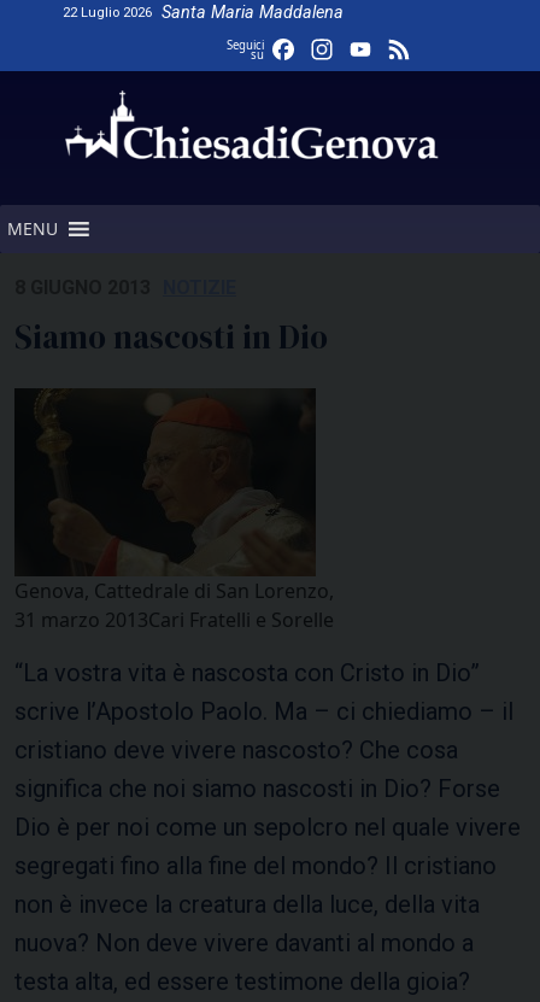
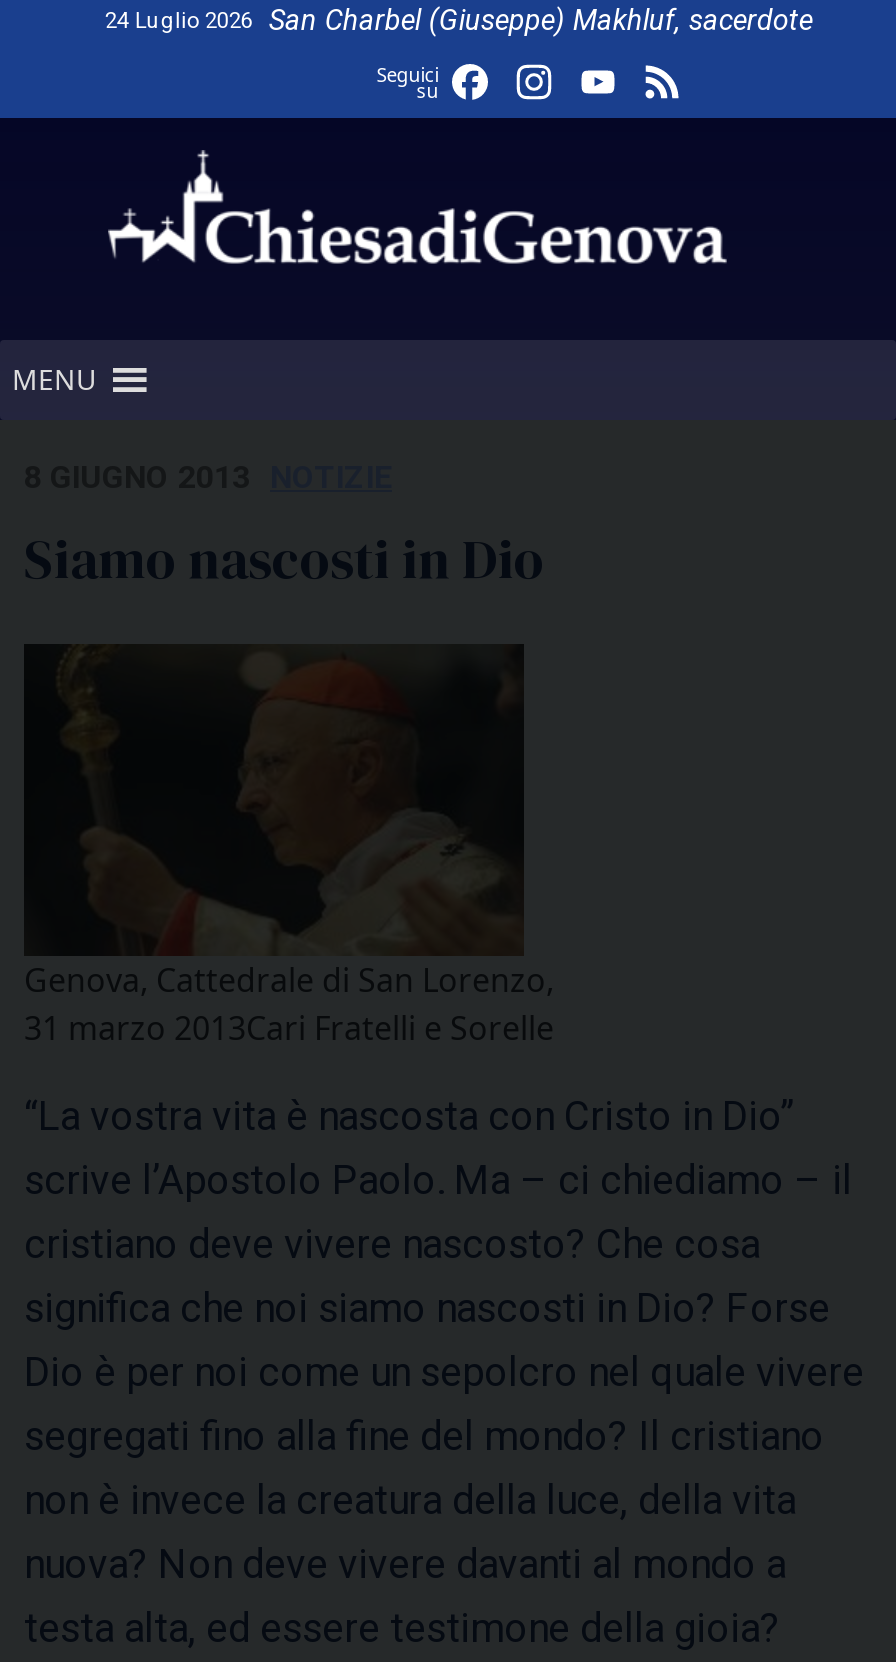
[63,2,344,23] 22 Luglio 2026 | Santa Maria Maddalena -> [105,4,813,38] 24 Luglio 2026 | San Charbel (Giuseppe) Makhluf, sacerdote

